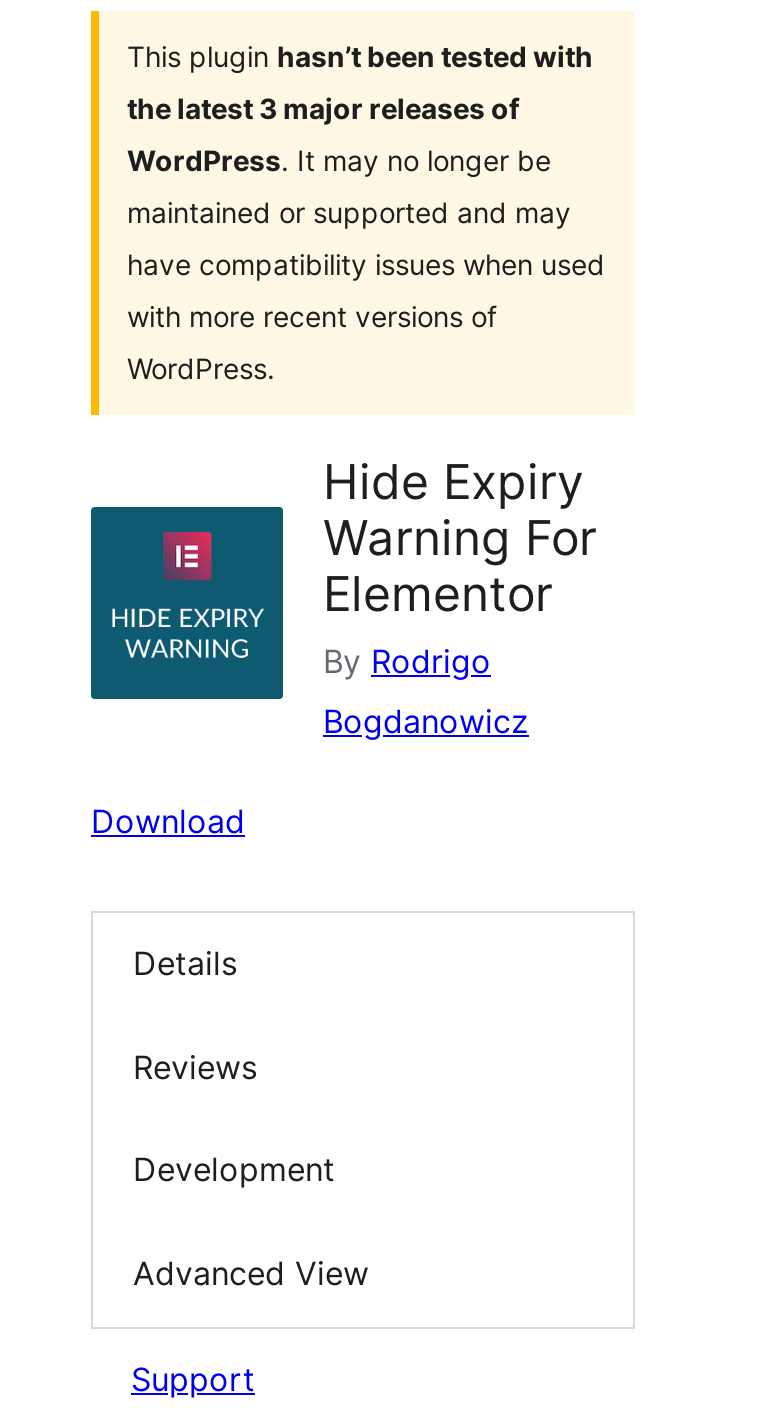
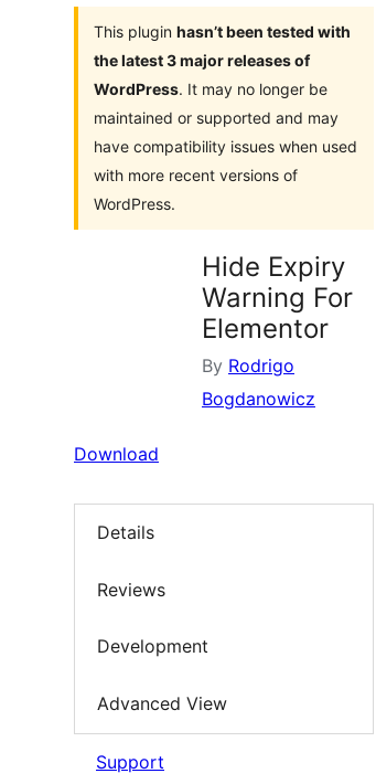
[89,505,285,701] [image] -> none

